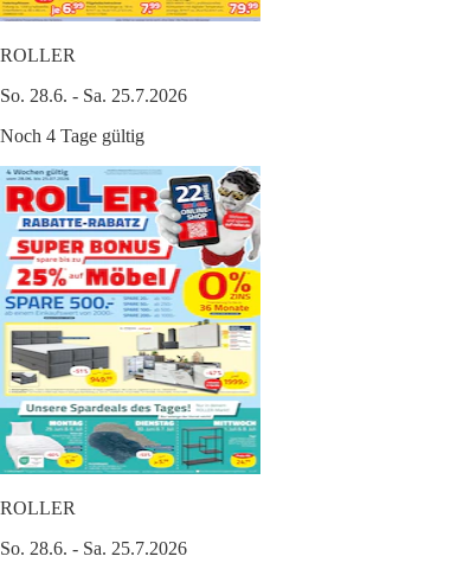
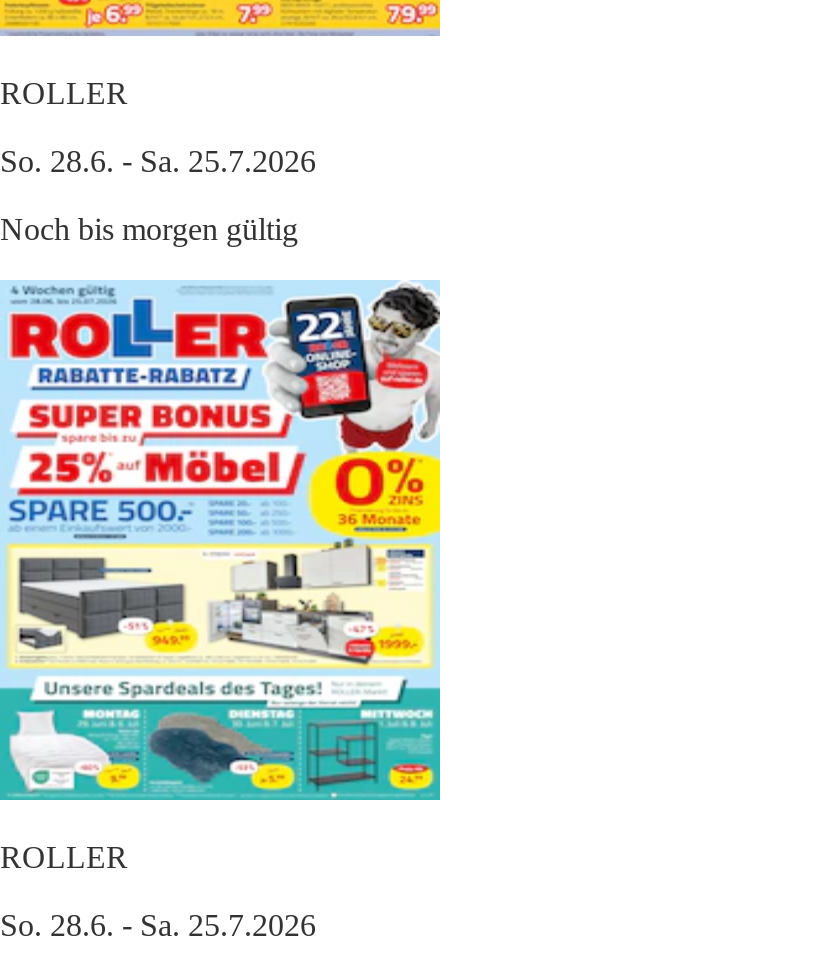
[0,126,144,146] Noch 4 Tage gültig -> [0,212,298,246] Noch bis morgen gültig

